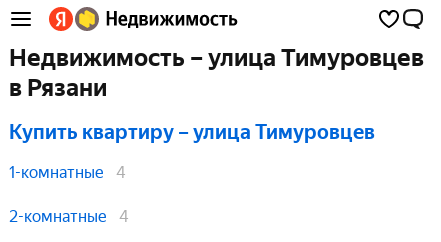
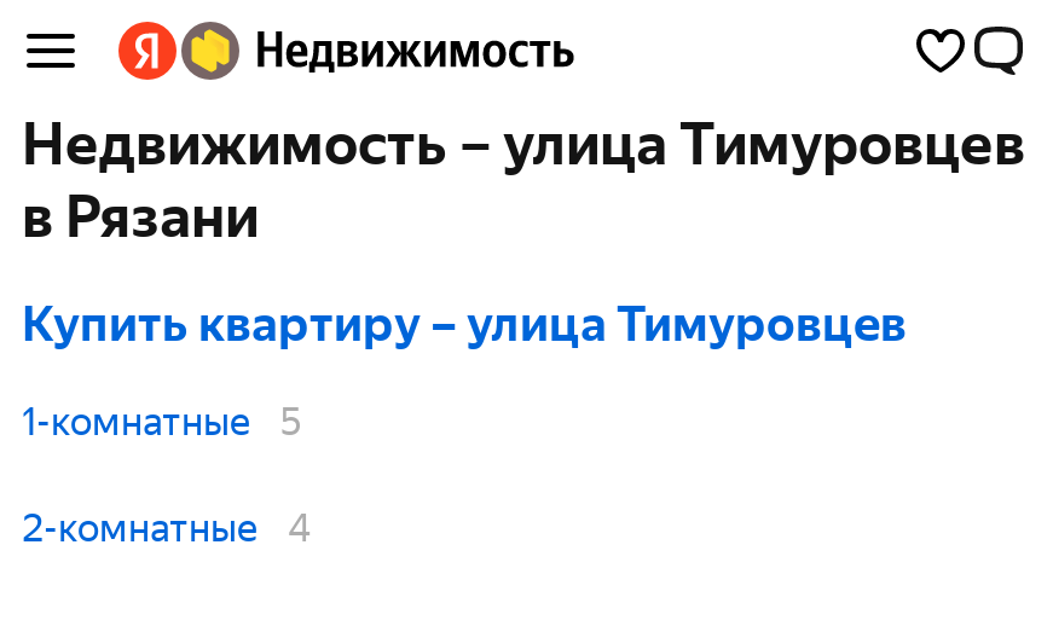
[9,163,126,182] 1-комнатные 4 -> [22,399,302,445] 1-комнатные 5

